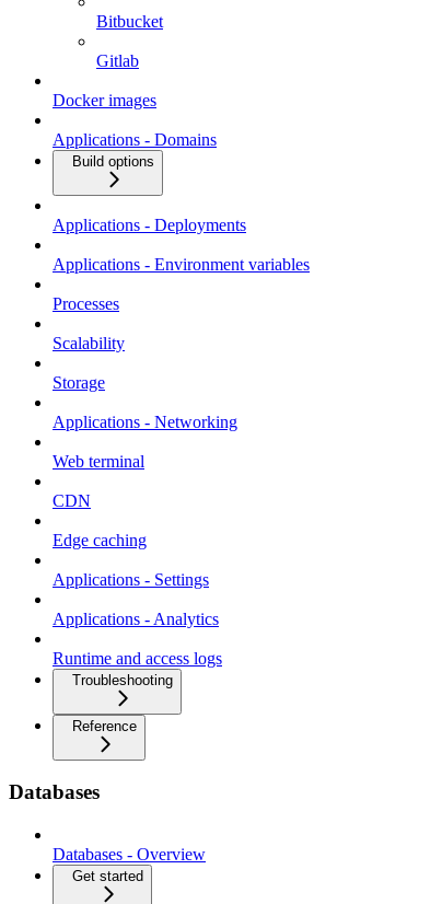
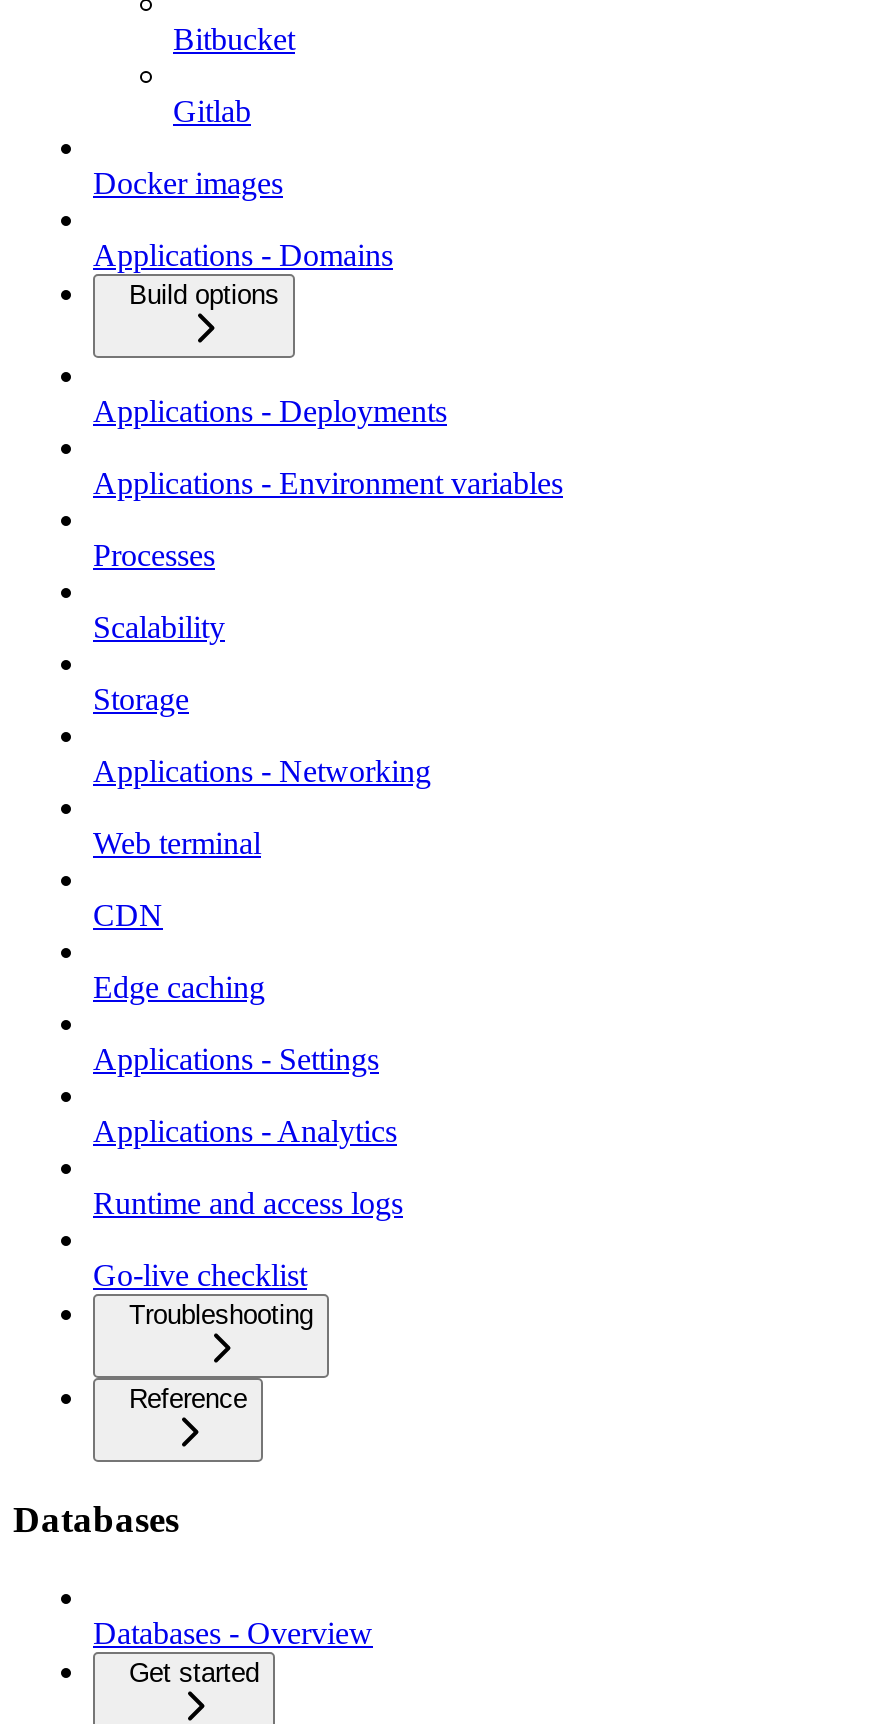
none -> [93,1257,307,1291] Go-live checklist

